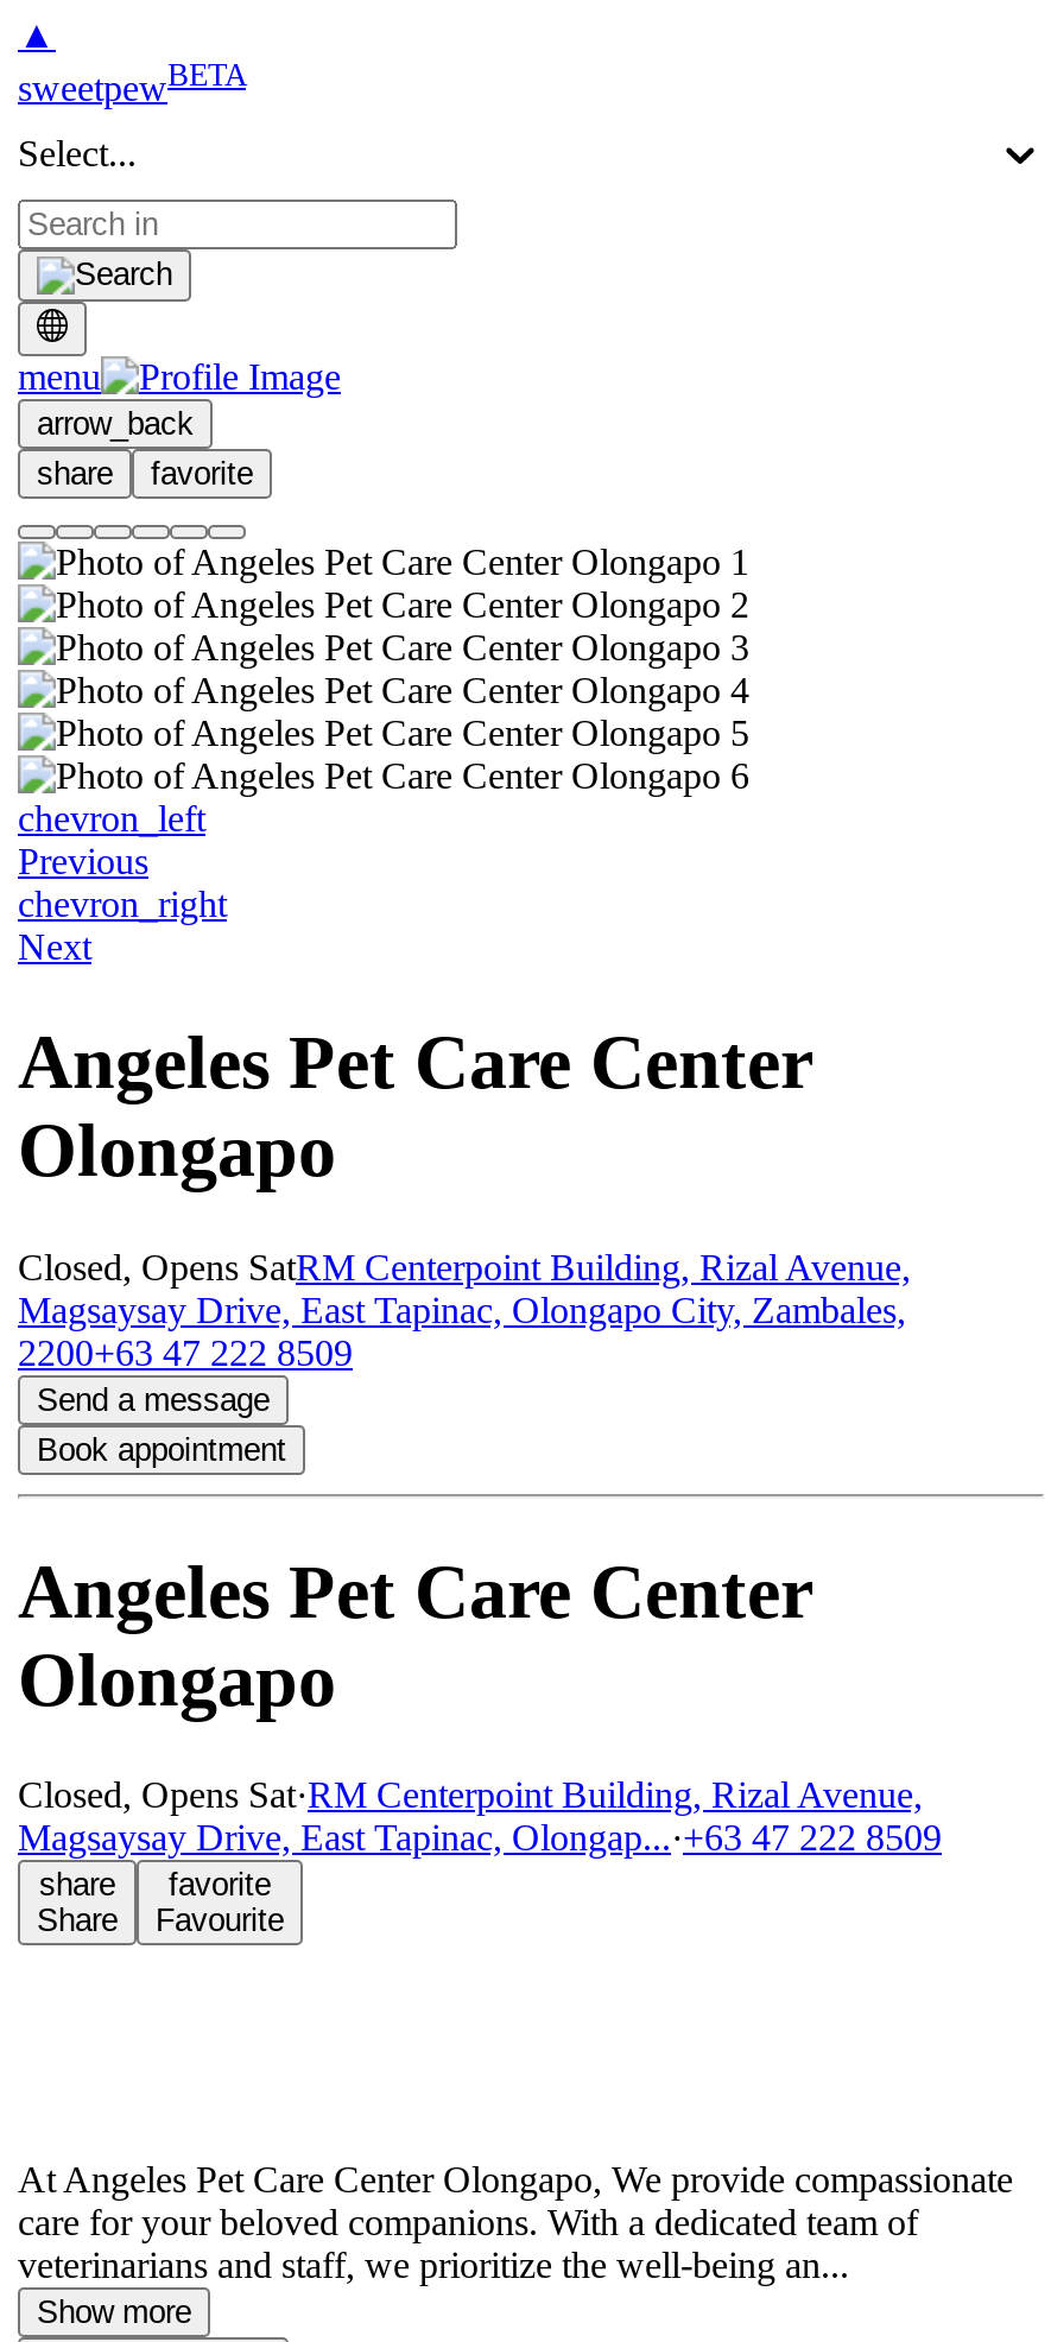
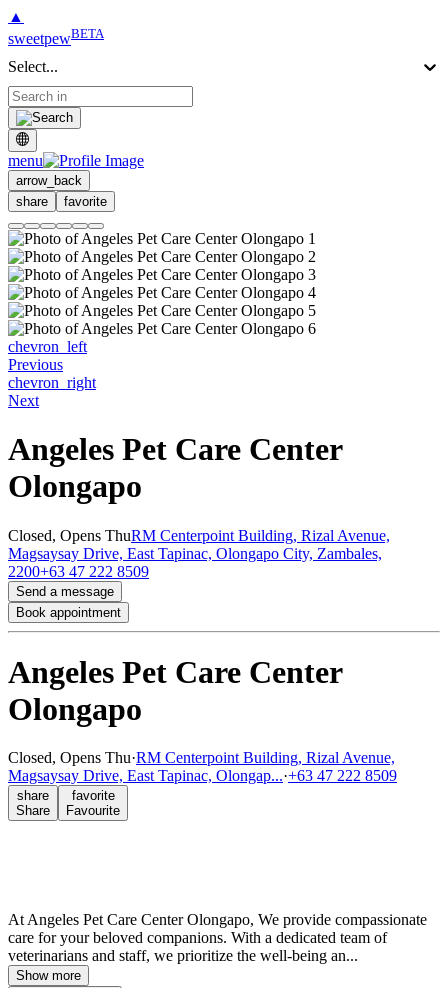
[18,1246,911,1286] Closed, Opens SatRM Centerpoint Building, Rizal Avenue, -> [8,526,390,543] Closed, Opens ThuRM Centerpoint Building, Rizal Avenue,
[18,1775,923,1816] Closed, Opens Sat·RM Centerpoint Building, Rizal Avenue, -> [8,749,395,766] Closed, Opens Thu·RM Centerpoint Building, Rizal Avenue,

